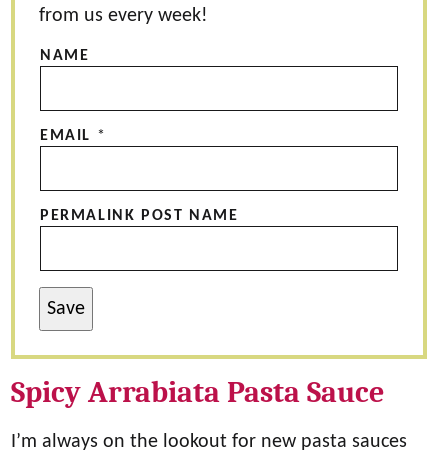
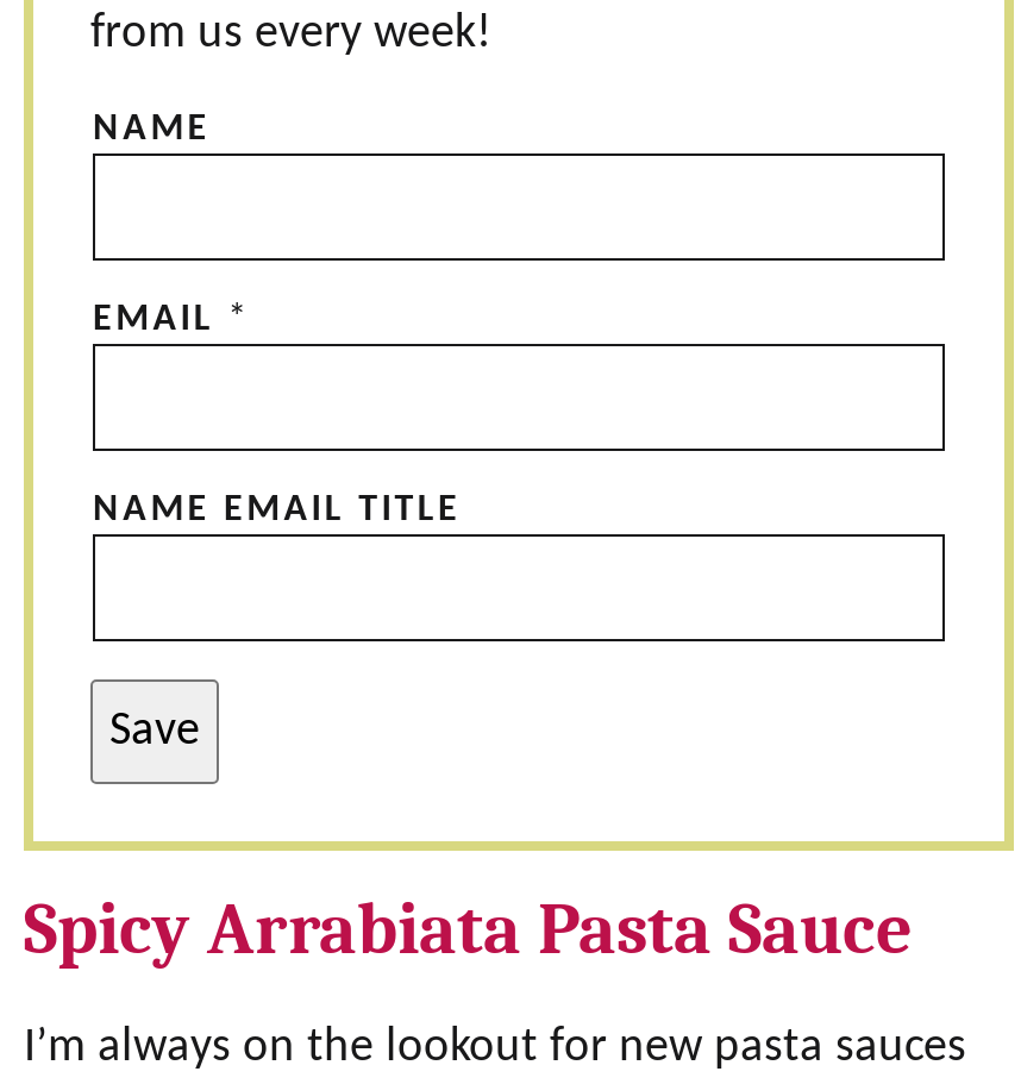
[40,208,238,224] PERMALINK POST NAME -> [93,491,461,530] NAME EMAIL TITLE

